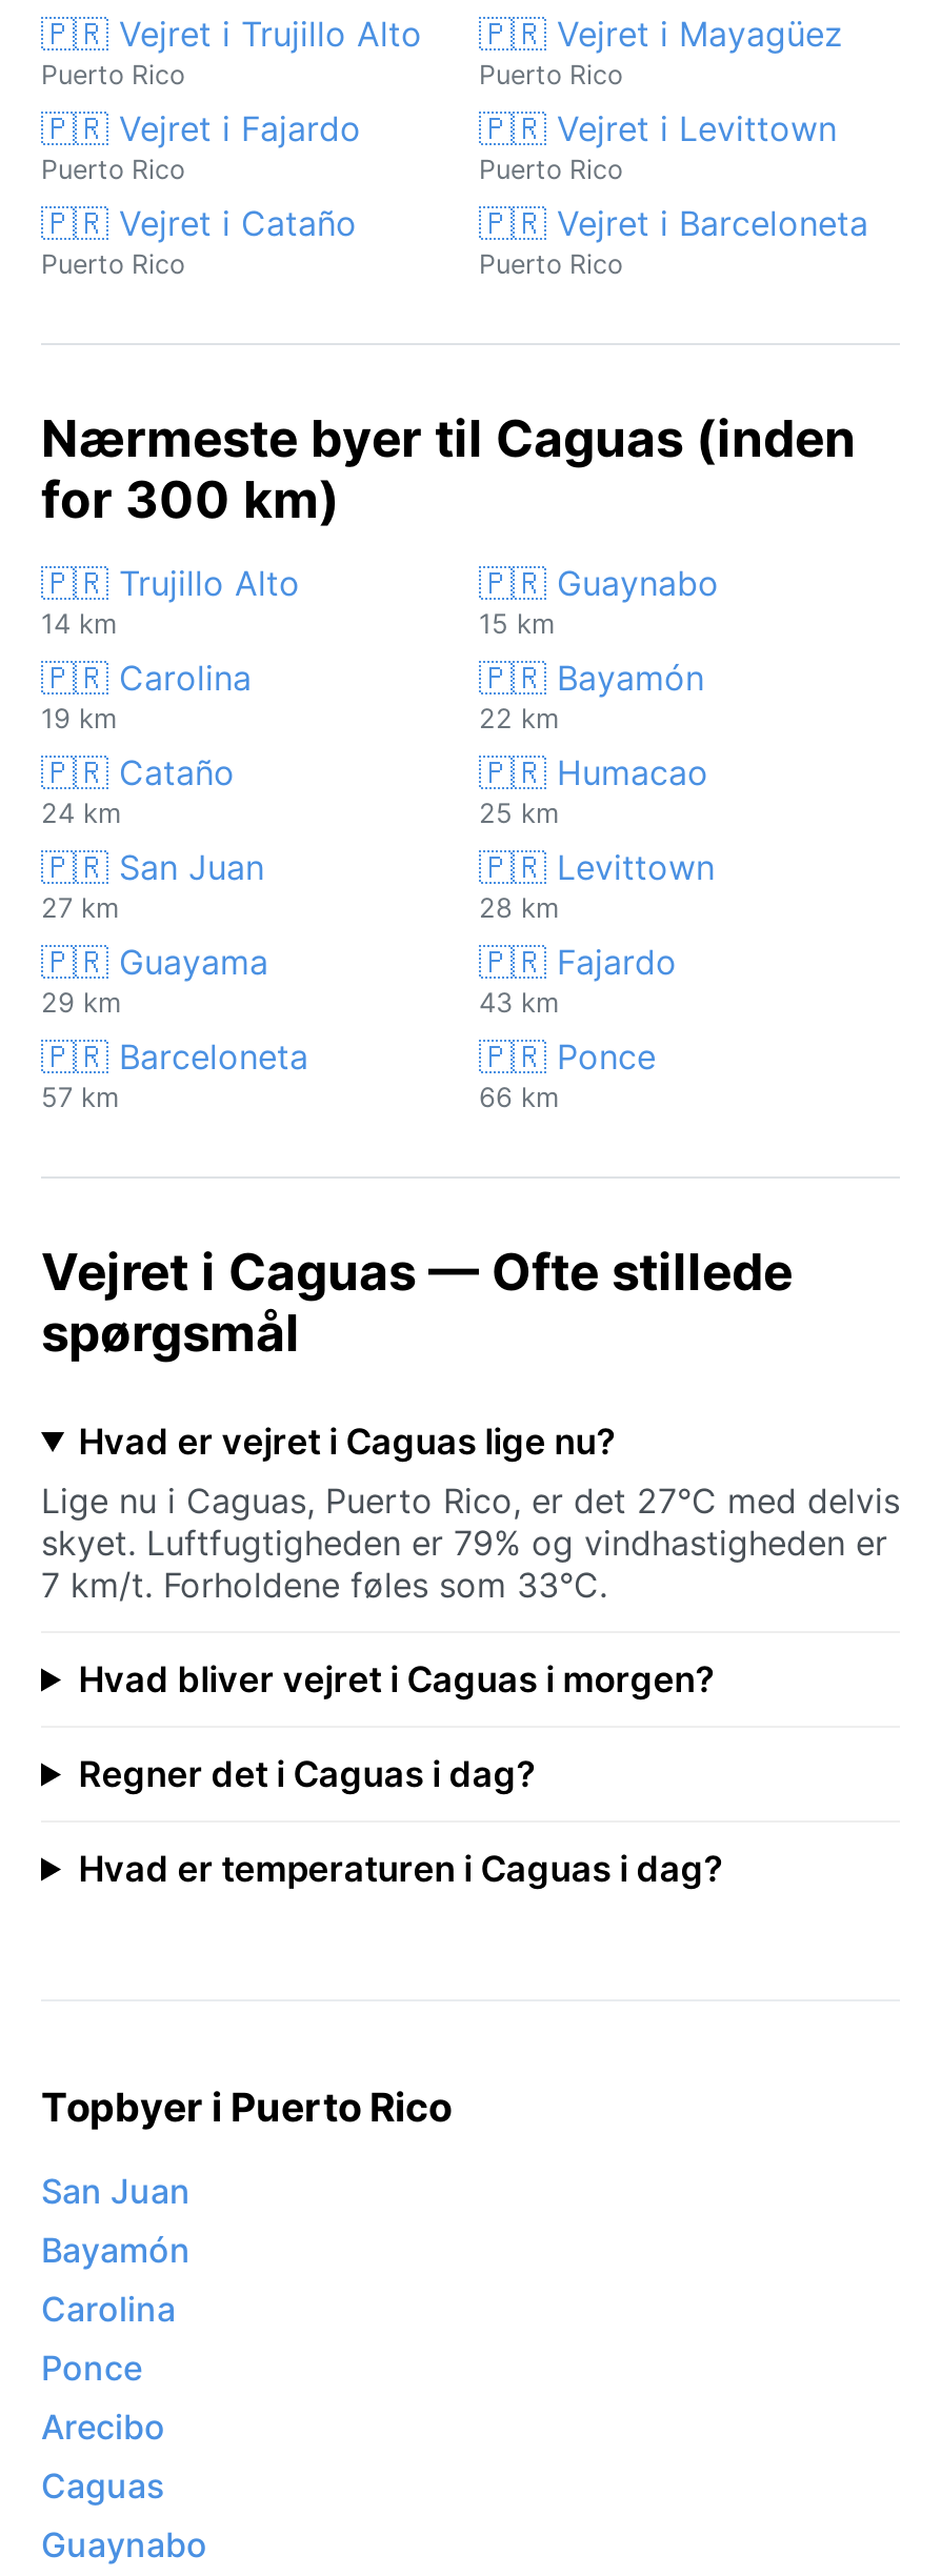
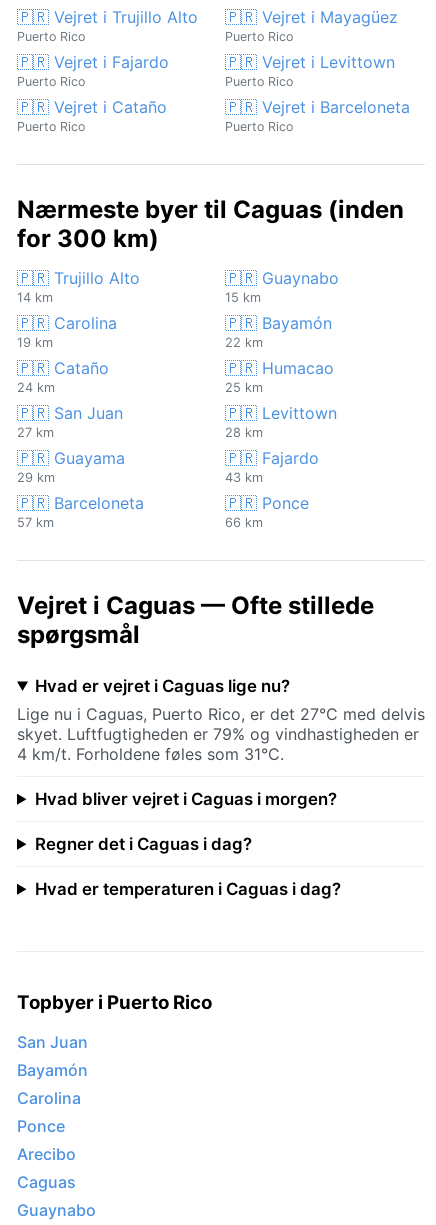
[41,1563,607,1605] 7 km/t. Forholdene føles som 33°C. -> [17,744,284,764] 4 km/t. Forholdene føles som 31°C.

